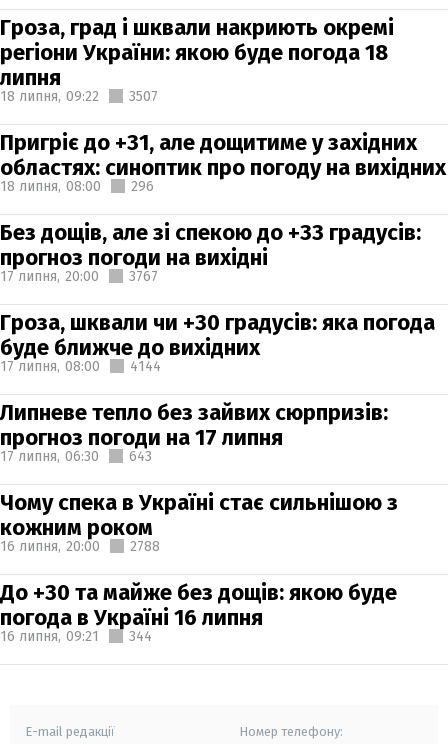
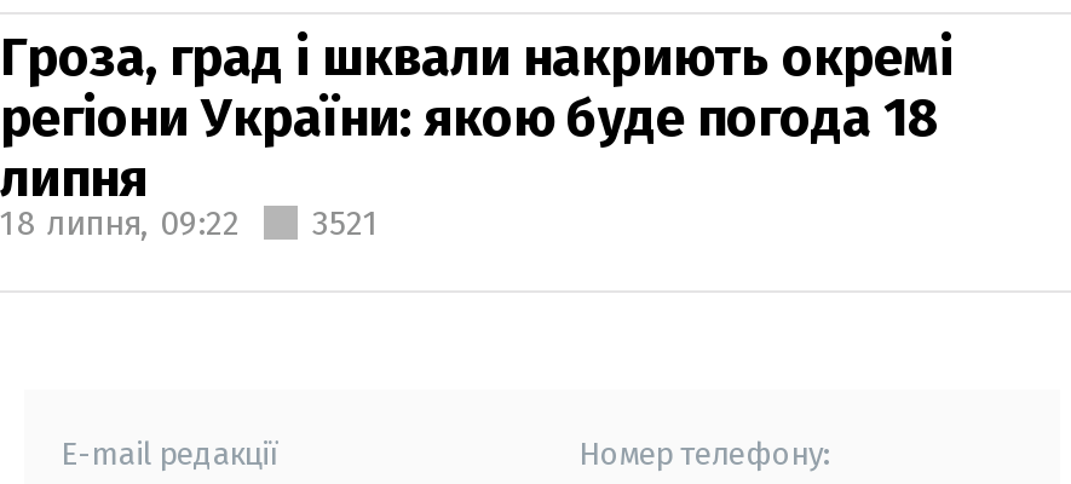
[0,87,446,644] 3507 | Пригріє до +31, але дощитиме у західних | областях: синоптик про погоду на вихідних | 18 липня, 08:00 | 296 | Без дощів, але зі спекою до +33 градусів: | прогноз погоди на вихідні | 17 липня, 20:00 | 3767 | Гроза, шквали чи +30 градусів: яка погода | буде ближче до вихідних | 17 липня, 08:00 | 4144 | Липневе тепло без зайвих сюрпризів: | прогноз погоди на 17 липня | 17 липня, 06:30 | 643 | Чому спека в Україні стає сильнішою з | кожним роком | 16 липня, 20:00 | 2788 | До +30 та майже без дощів: якою буде | погода в Україні 16 липня | 16 липня, 09:21 | 344 -> [312,202,380,243] 3521

